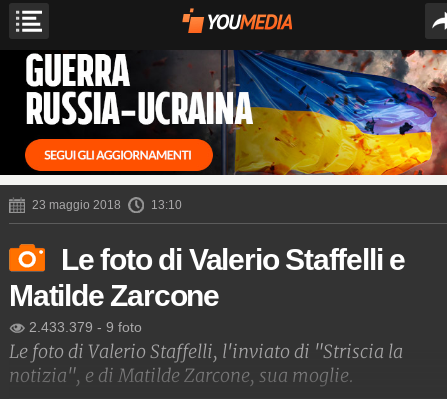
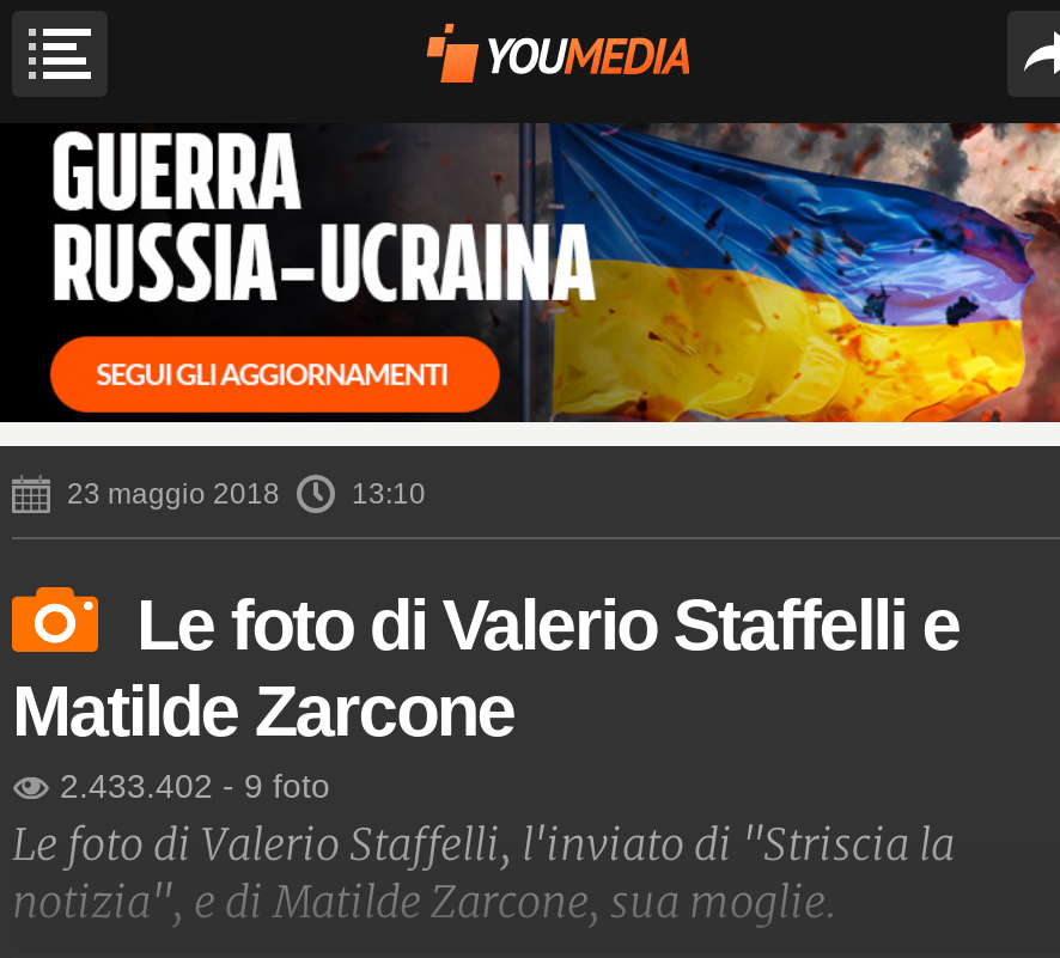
[29,319,142,335] 2.433.379 - 9 foto -> [60,766,330,804] 2.433.402 - 9 foto

